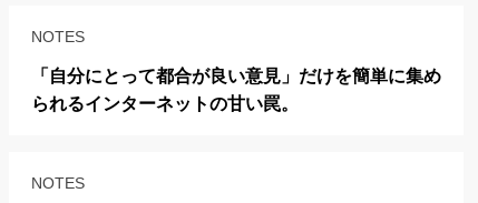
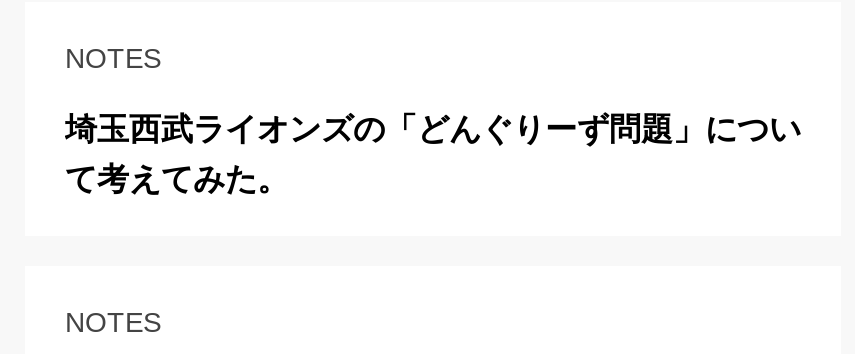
[31,66,441,85] 「自分にとって都合が良い意見」だけを簡単に集め -> [65,112,801,146] 埼玉西武ライオンズの「どんぐりーず問題」につい
[31,94,299,113] られるインターネットの甘い罠。 -> [65,162,289,196] て考えてみた。

